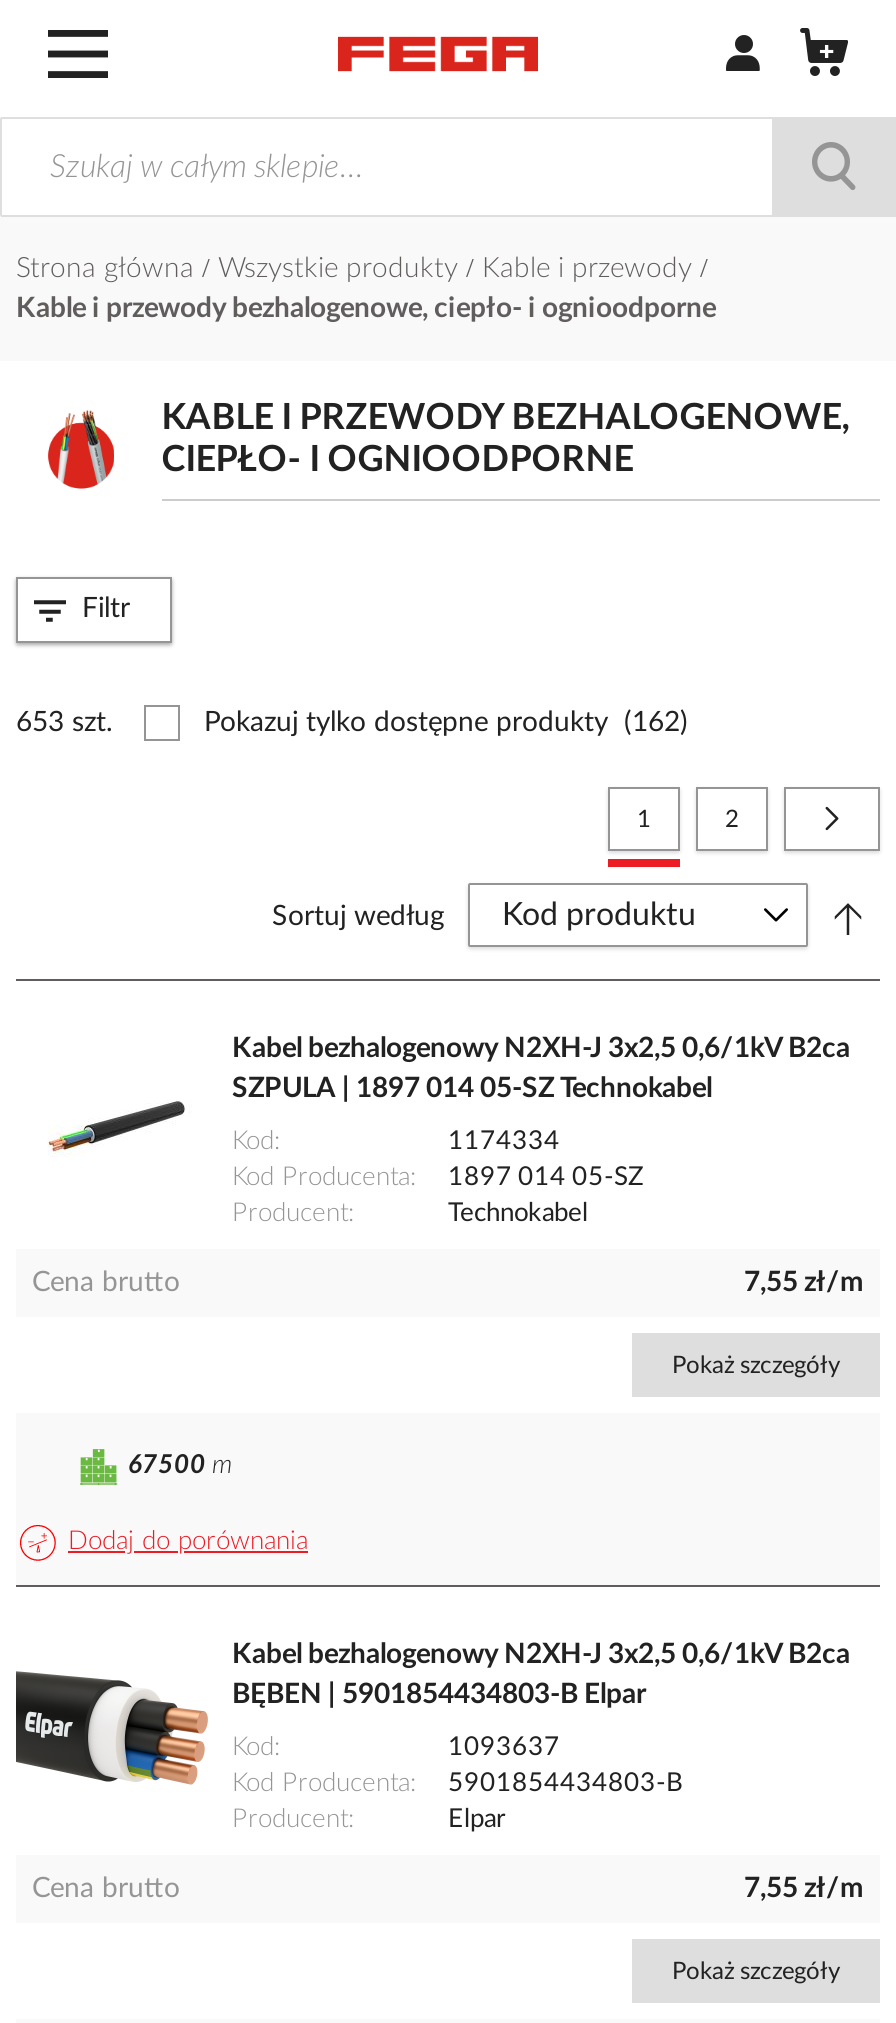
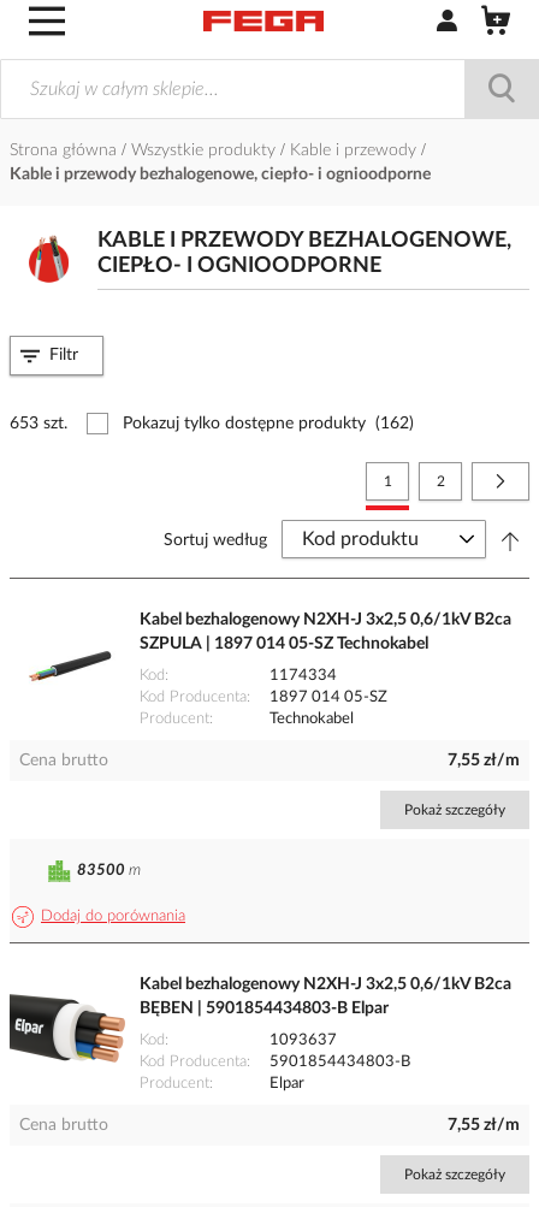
[128,1453,232,1479] 67500 m -> [77,863,141,879] 83500 m

